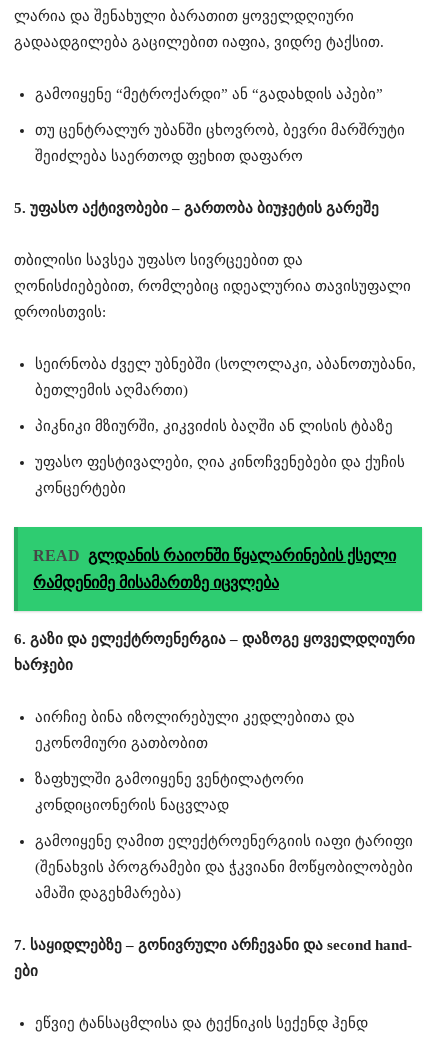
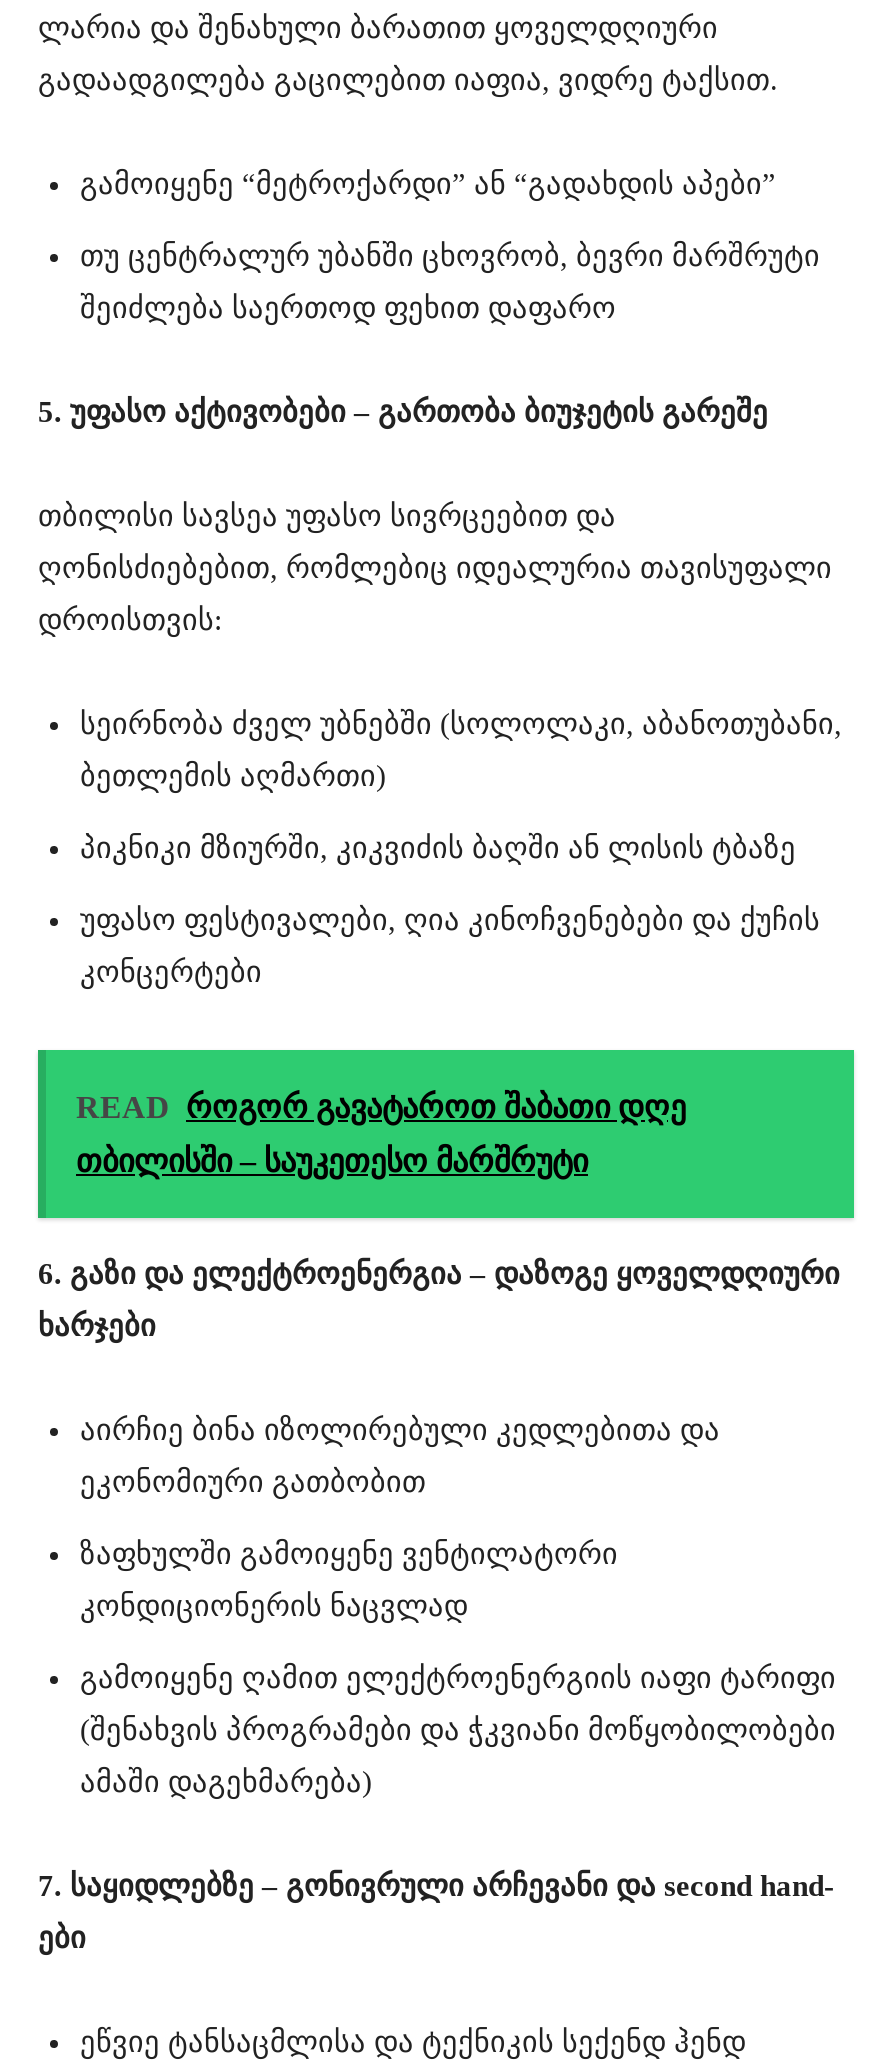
[33,547,396,564] READ გლდანის რაიონში წყალარინების ქსელი -> [76,1089,686,1123] READ როგორ გავატაროთ შაბათი დღე
[33,574,279,591] რამდენიმე მისამართზე იცვლება -> [76,1143,588,1177] თბილისში – საუკეთესო მარშრუტი

